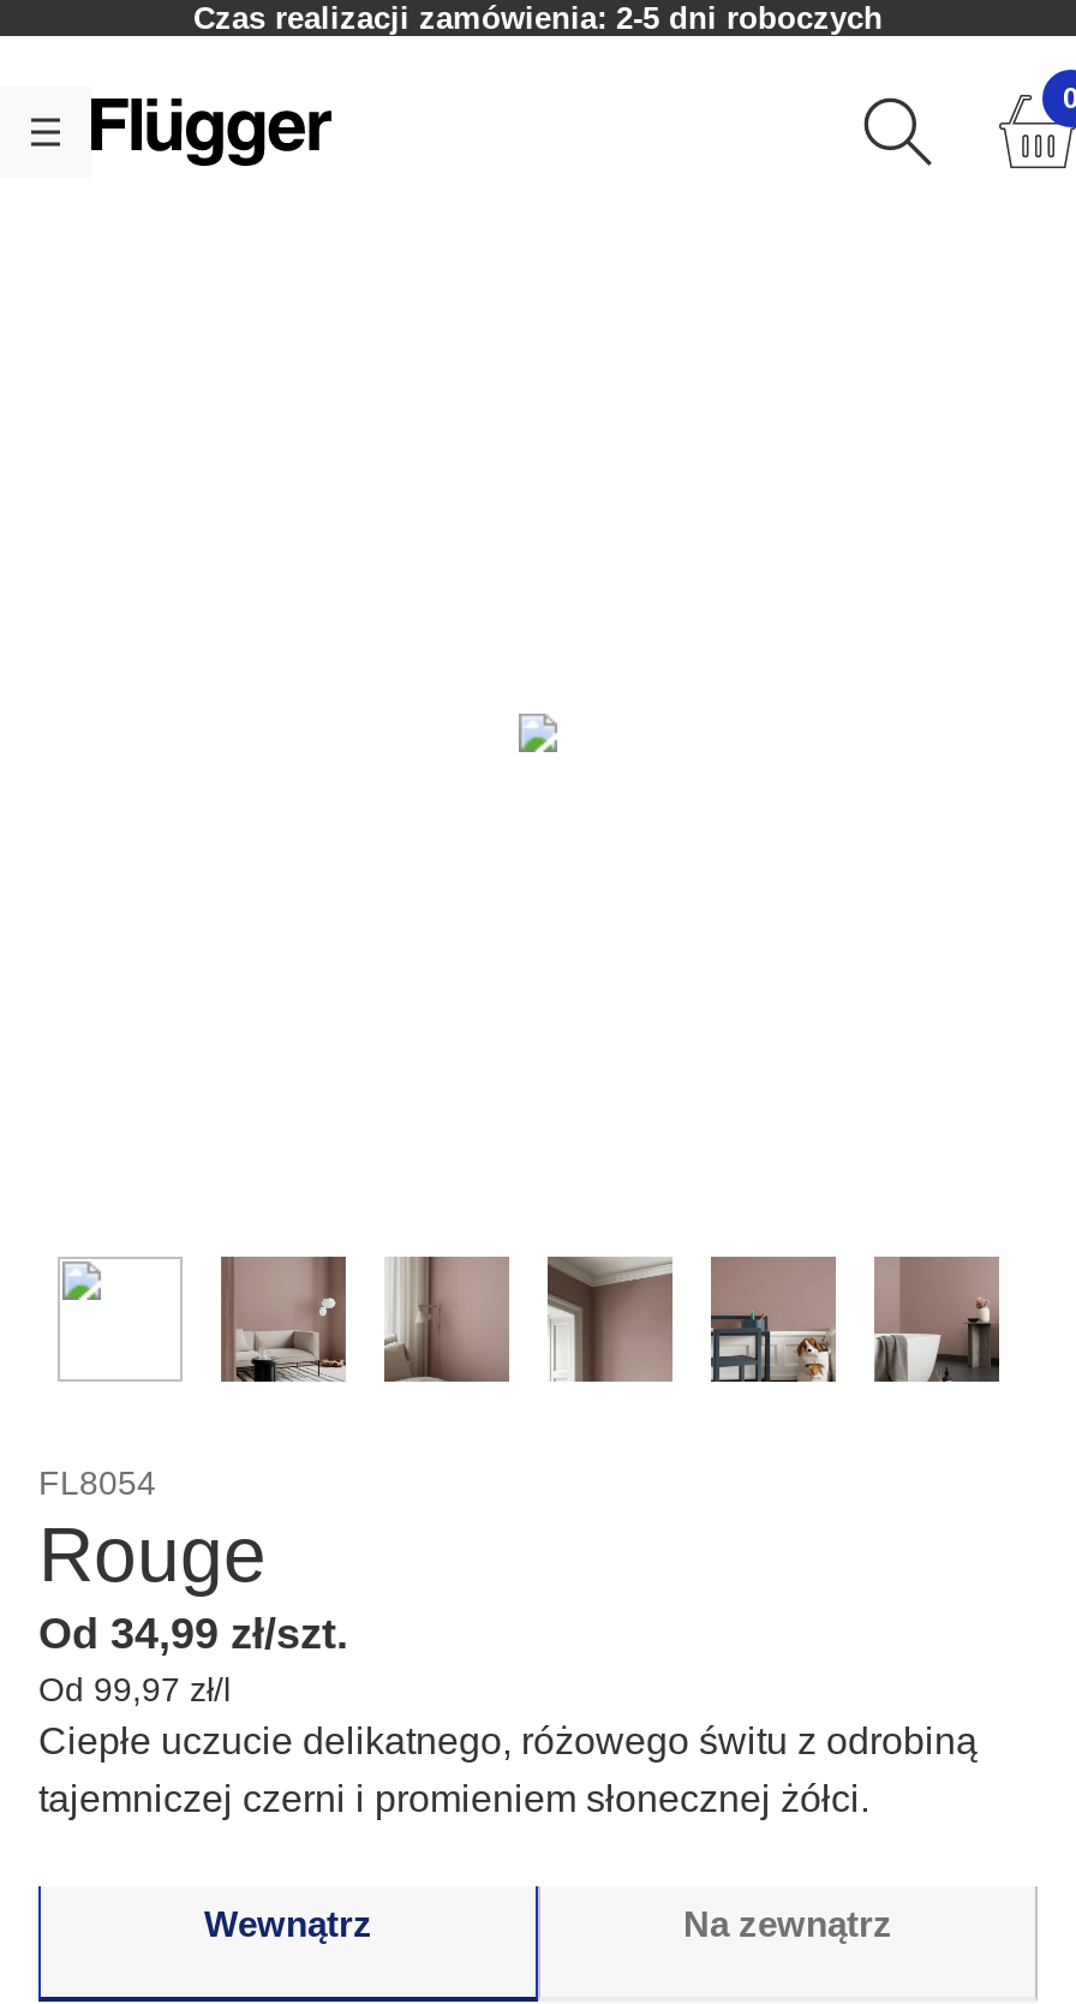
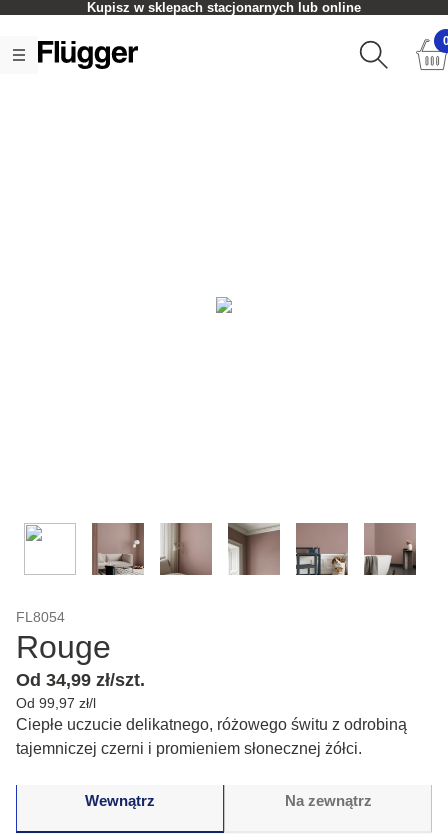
[193,0,883,36] Czas realizacji zamówienia: 2-5 dni roboczych -> [87,0,361,15] Kupisz w sklepach stacjonarnych lub online

